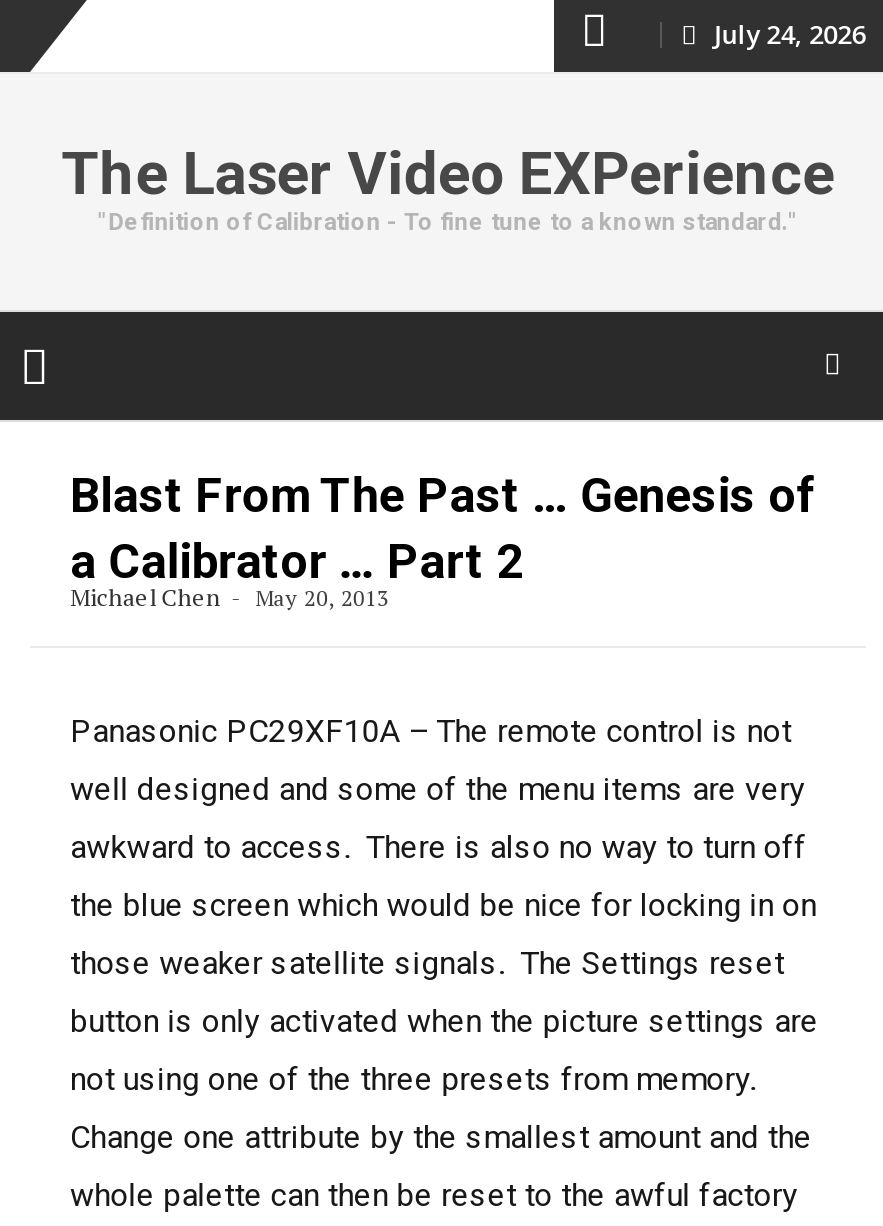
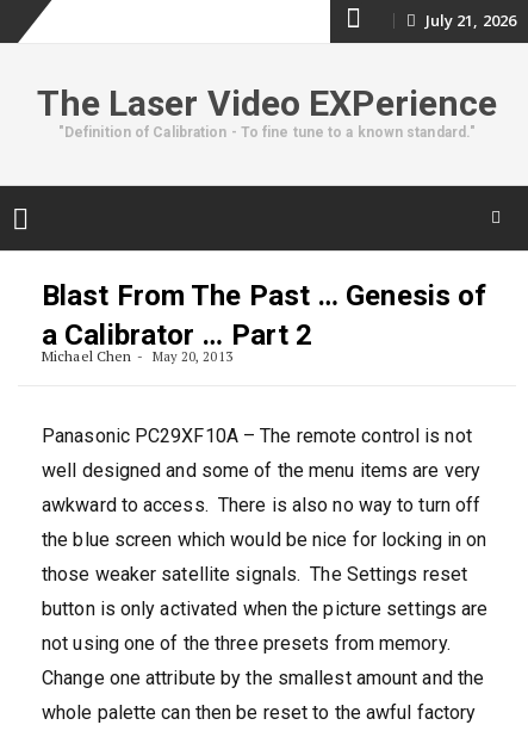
[713,16,866,52] July 24, 2026 -> [425,10,516,31] July 21, 2026

